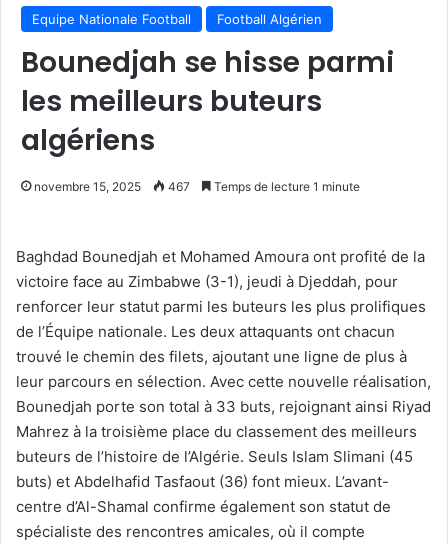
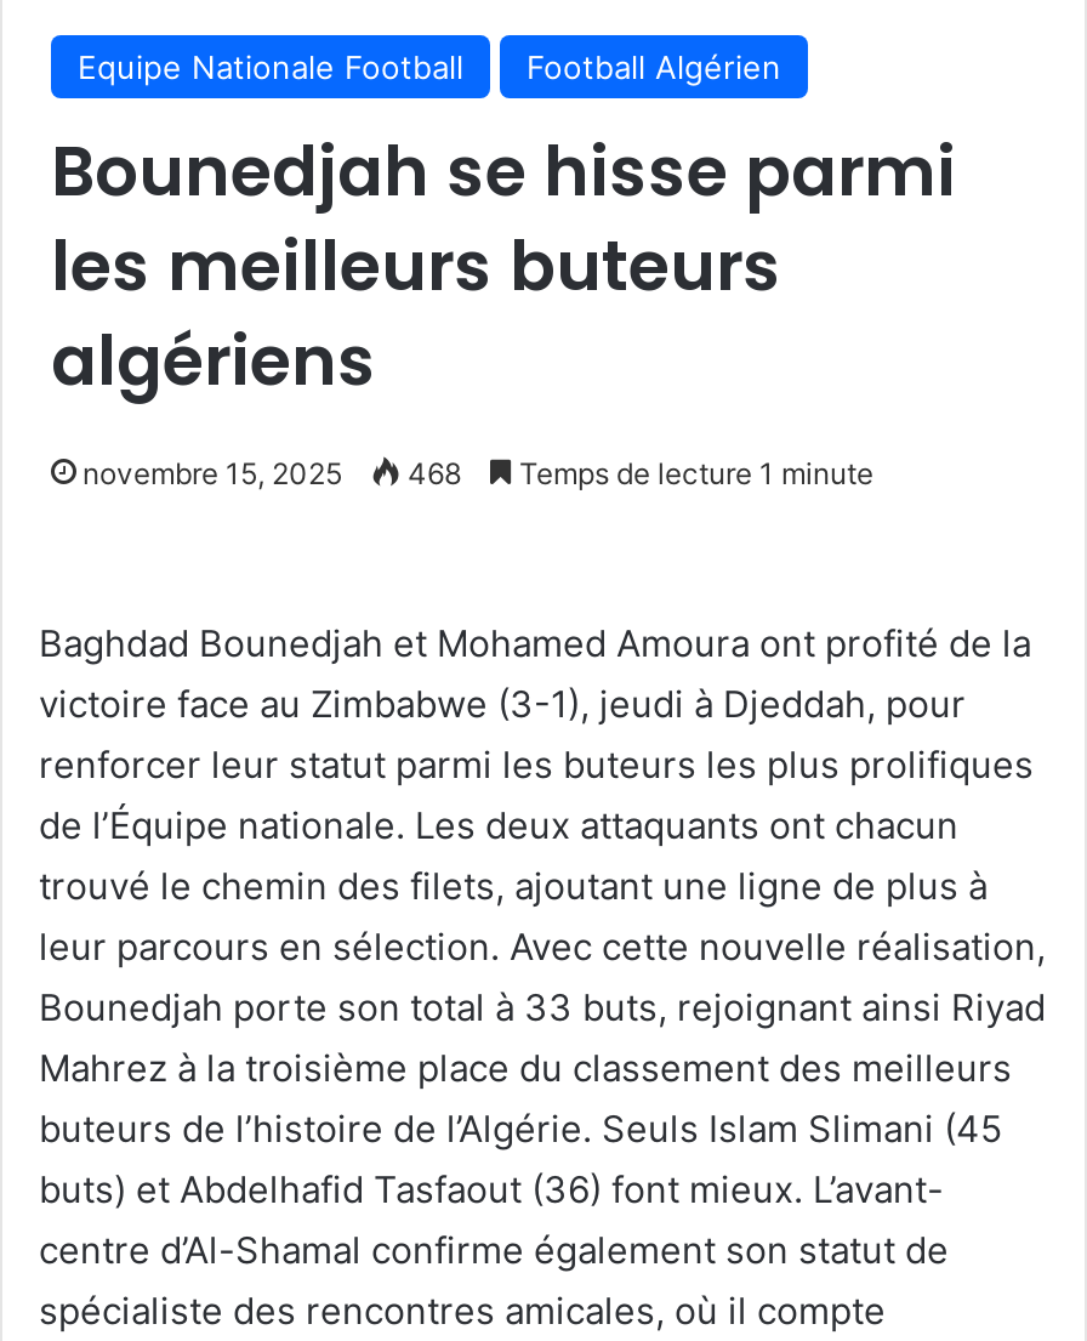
[34,179,360,194] novembre 15, 2025 467 Temps de lecture 1 minute -> [82,455,873,491] novembre 15, 2025 468 Temps de lecture 1 minute

